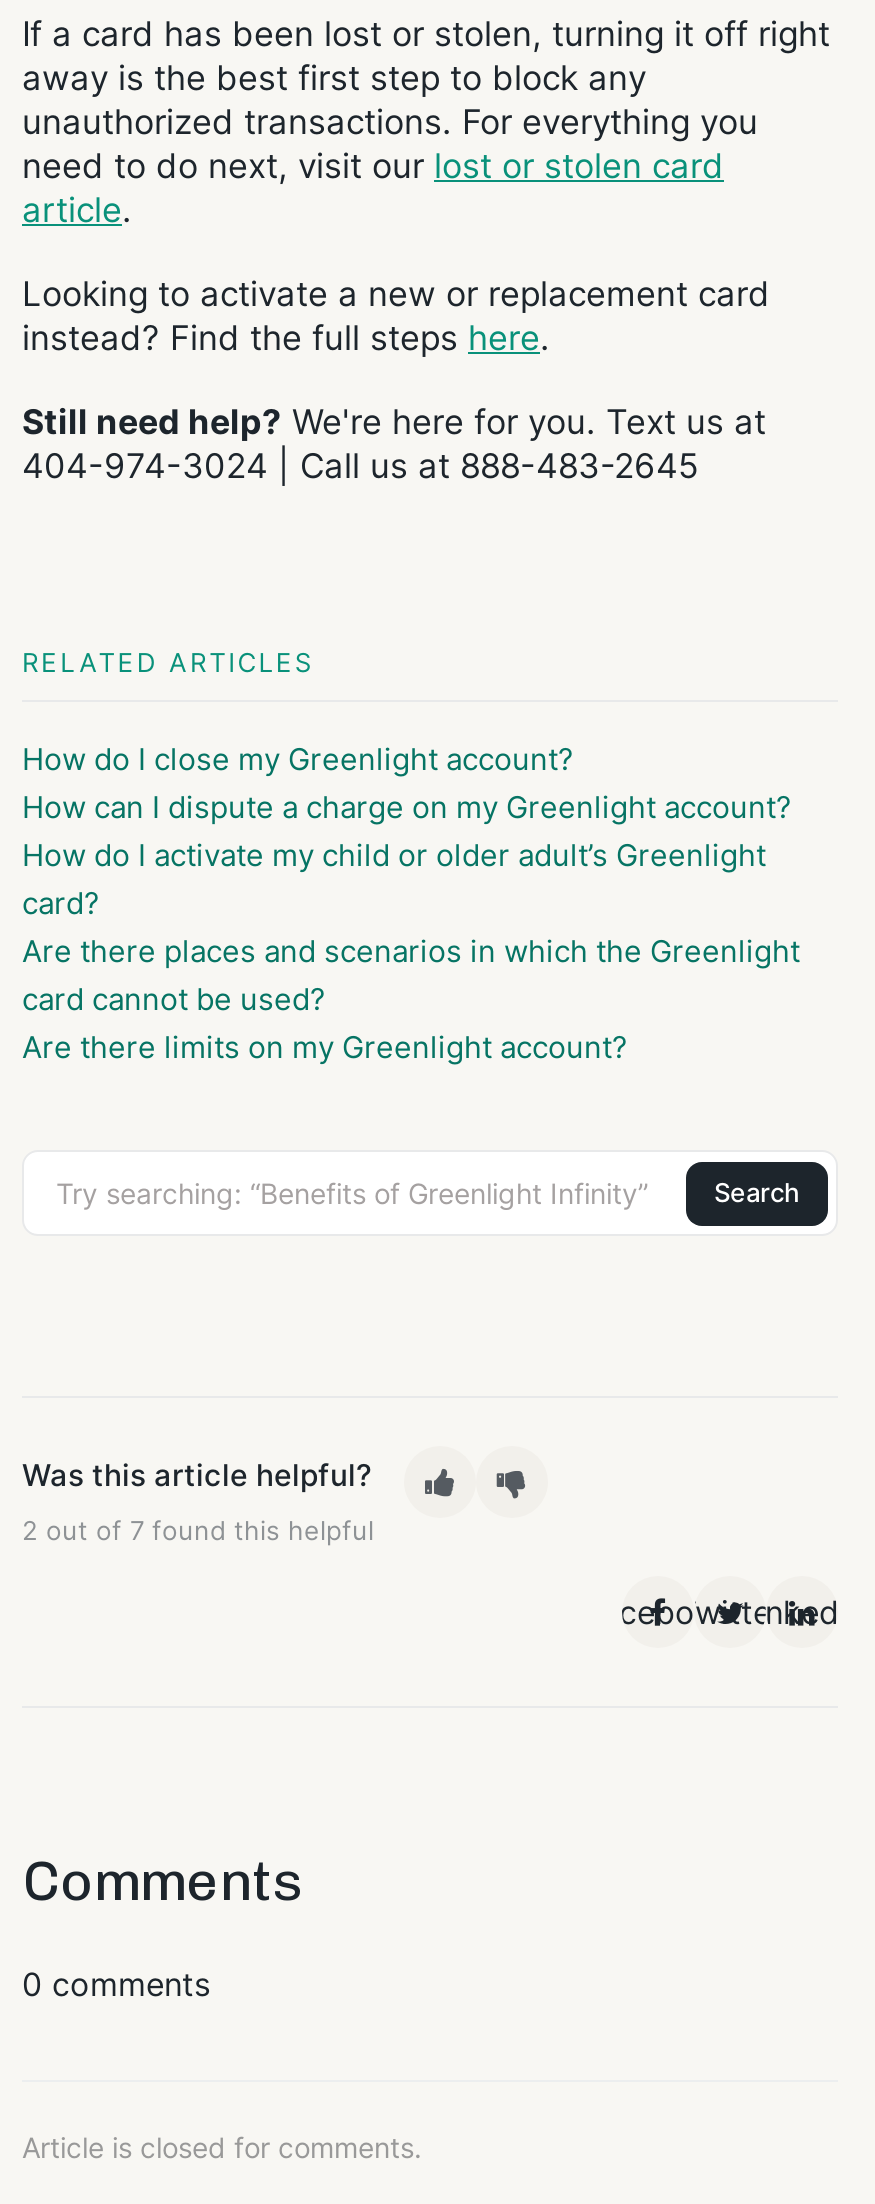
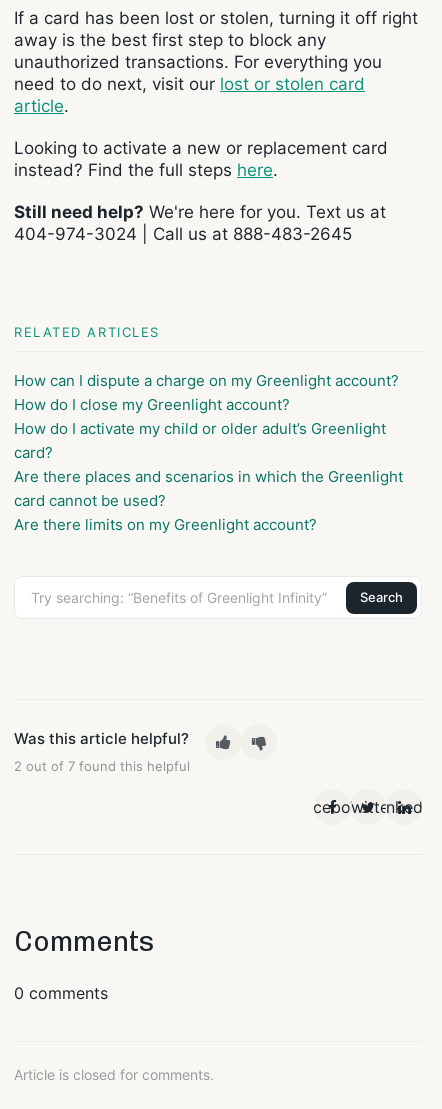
moved [22,740,574,778] -> [14,395,290,414]: How do I close my Greenlight account?
moved [22,788,792,826] -> [14,371,399,390]: How can I dispute a charge on my Greenlight account?

